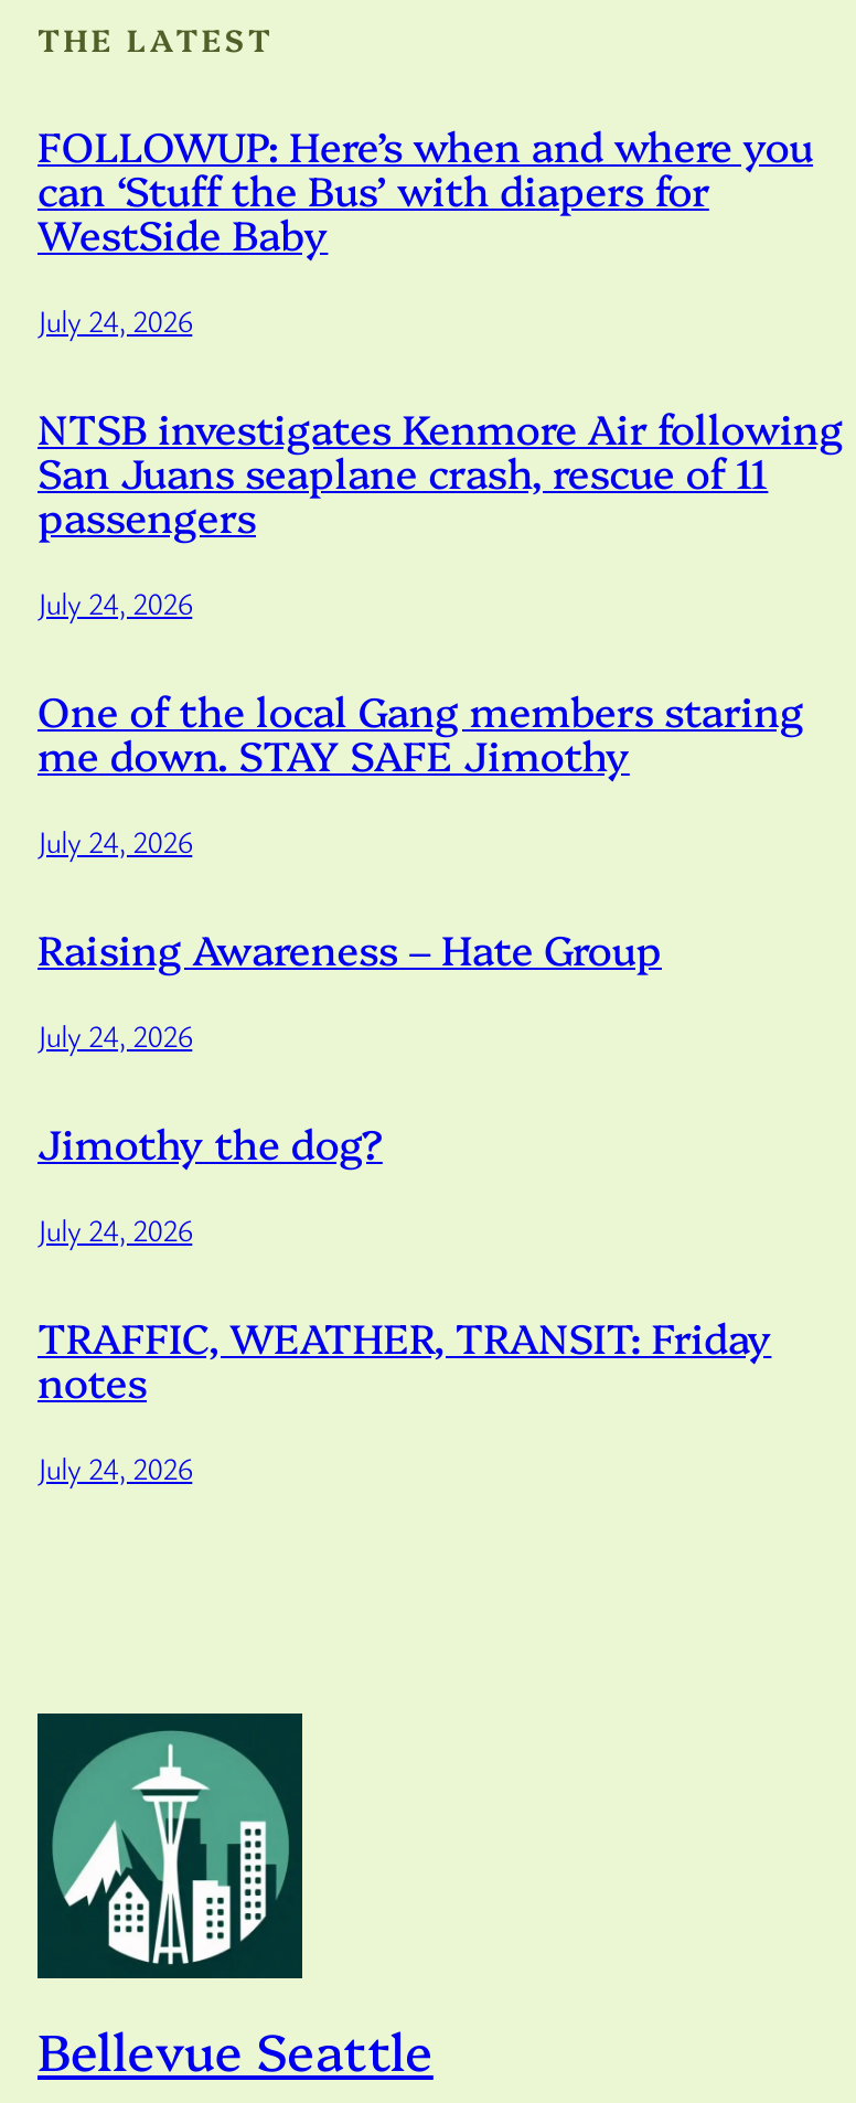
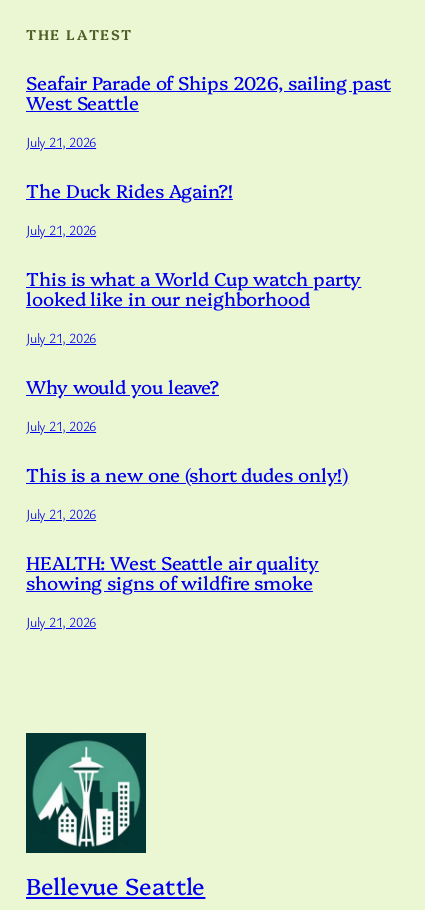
[38,116,813,262] FOLLOWUP: Here’s when and where you | can ‘Stuff the Bus’ with diapers for | WestSide Baby -> [26,69,391,115] Seafair Parade of Ships 2026, sailing past | West Seattle
[38,298,192,340] July 24, 2026 -> [26,132,96,151] July 21, 2026
[38,399,843,544] NTSB investigates Kenmore Air following | San Juans seaplane crash, rescue of 11 | passengers -> [26,177,233,203] The Duck Rides Again?!
[38,581,192,623] July 24, 2026 -> [26,220,96,239] July 21, 2026
[38,681,804,783] One of the local Gang members staring | me down. STAY SAFE Jimothy -> [26,265,361,311] This is what a World Cup watch party | looked like in our neighborhood
[38,819,192,861] July 24, 2026 -> [26,328,96,347] July 21, 2026
[38,919,662,977] Raising Awareness – Hate Group -> [26,373,219,399] Why would you leave?
[38,1013,192,1055] July 24, 2026 -> [26,416,96,435] July 21, 2026
[38,1114,383,1171] Jimothy the dog? -> [26,461,348,487] This is a new one (short dudes only!)
[38,1207,192,1249] July 24, 2026 -> [26,504,96,523] July 21, 2026
[38,1308,772,1409] TRAFFIC, WEATHER, TRANSIT: Friday | notes -> [26,549,319,595] HEALTH: West Seattle air quality | showing signs of wildfire smoke
[38,1446,192,1488] July 24, 2026 -> [26,612,96,631] July 21, 2026

